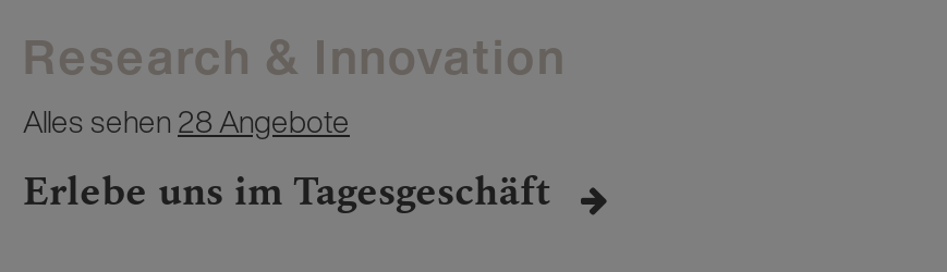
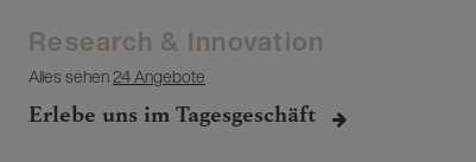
[23,98,350,144] Alles sehen 28 Angebote -> [28,64,205,89] Alles sehen 24 Angebote

